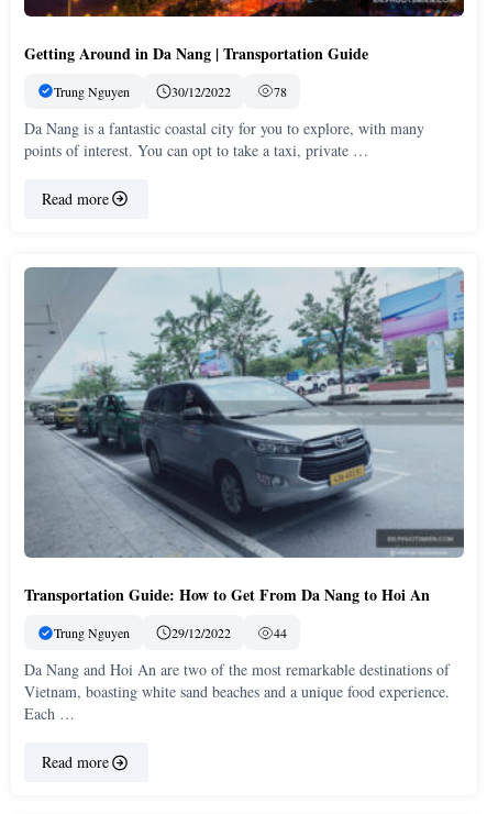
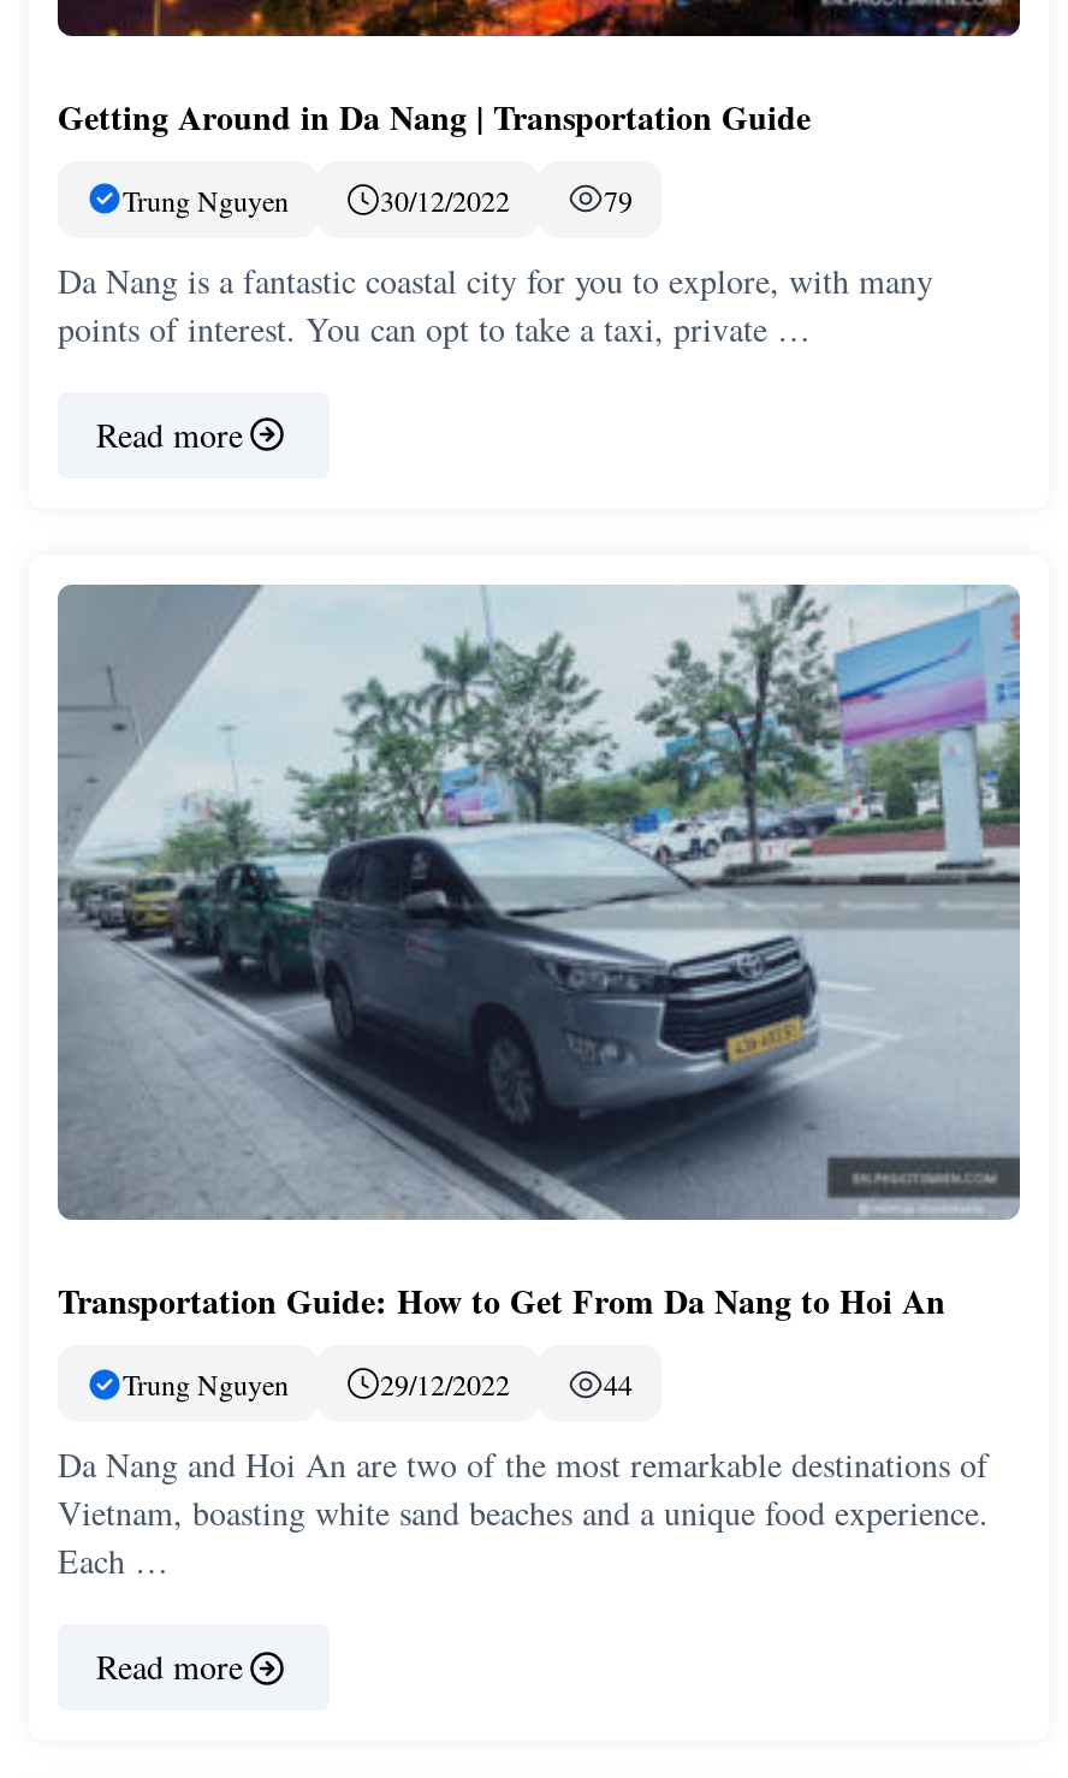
[274,82,287,100] 78 -> [604,179,633,218] 79

